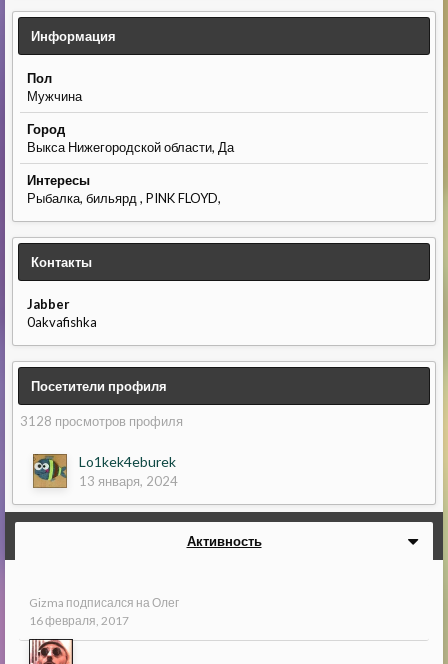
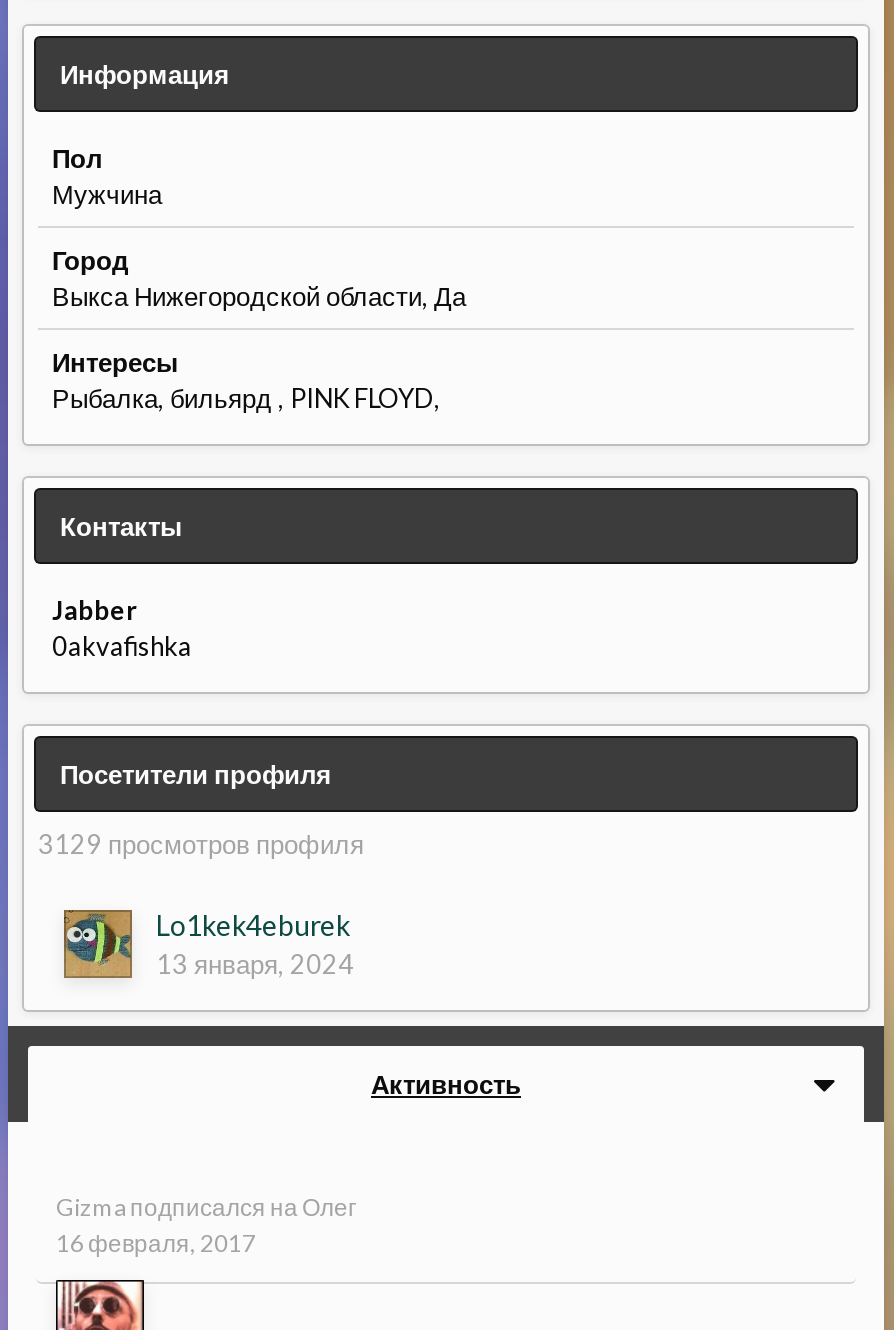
[20,413,183,429] 3128 просмотров профиля -> [38,828,364,860] 3129 просмотров профиля

